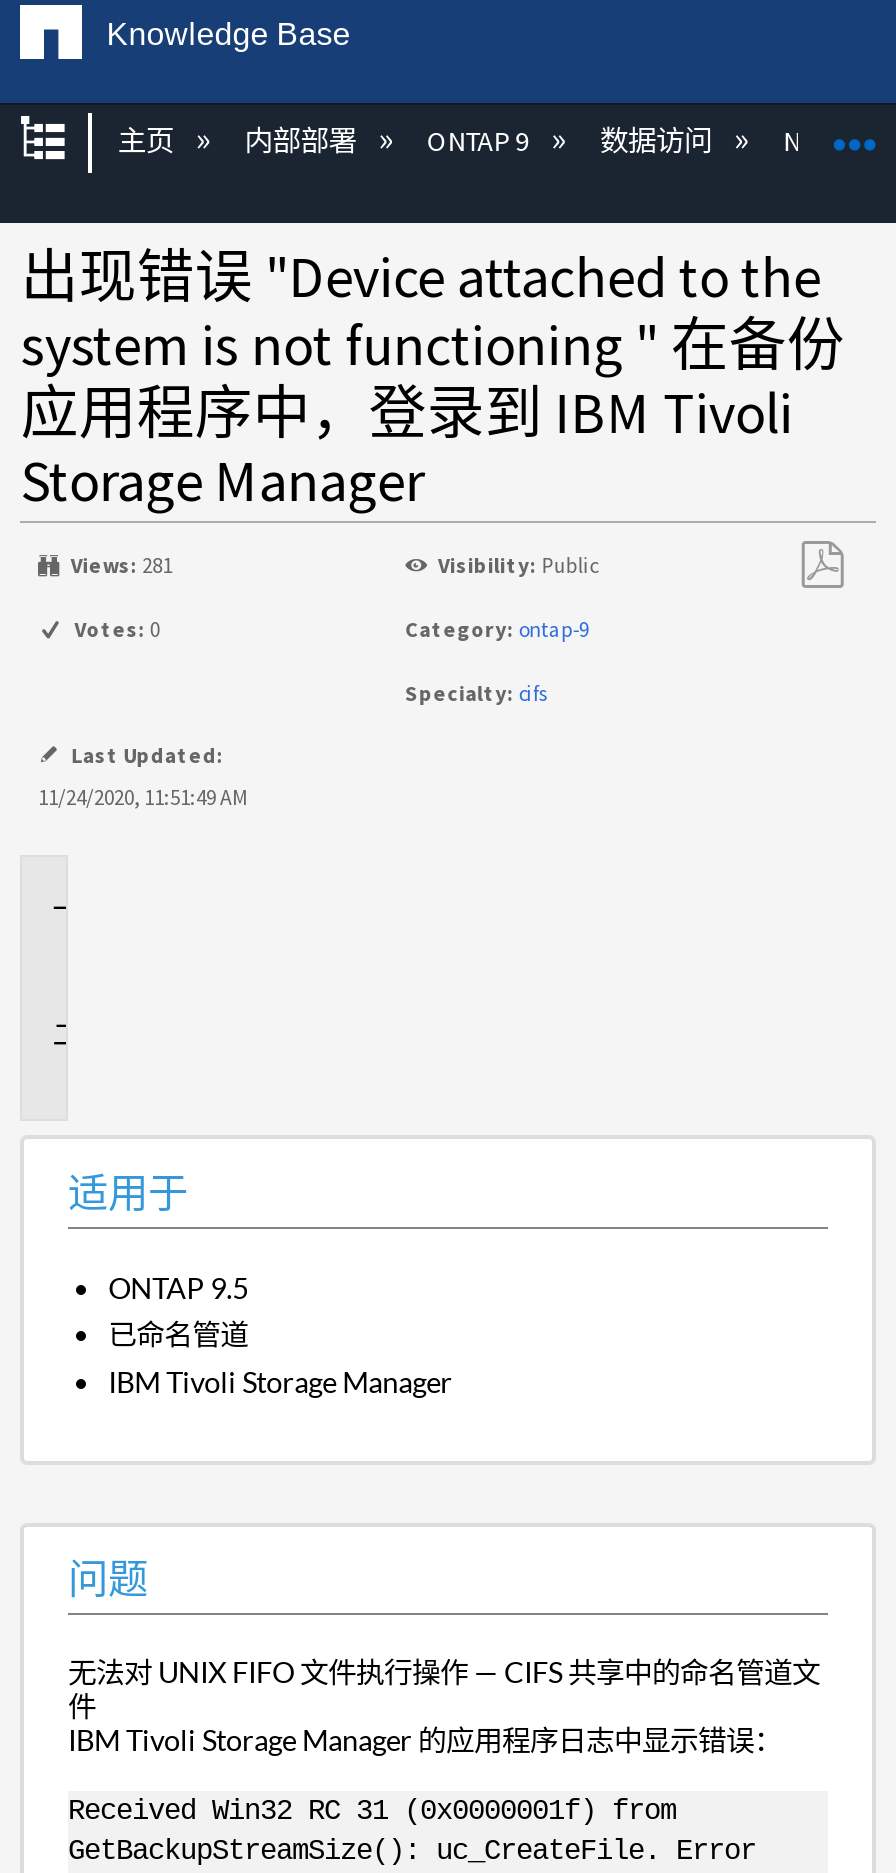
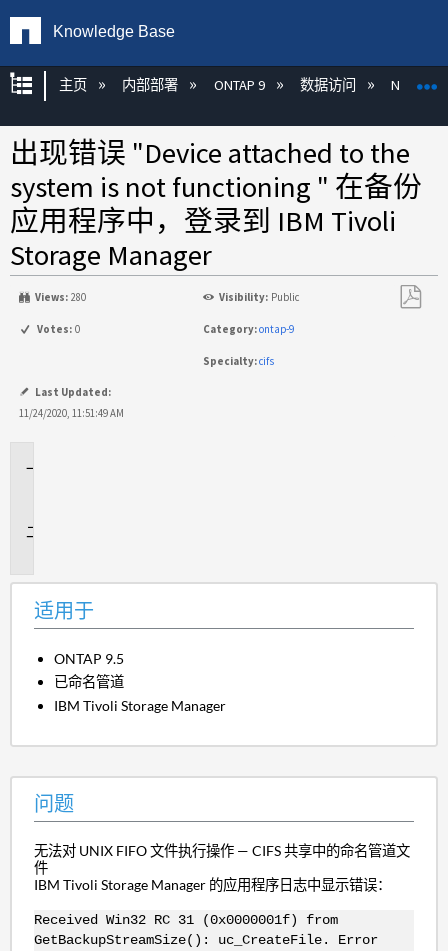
[71,551,172,579] Views: 281 -> [35,290,86,304] Views: 280

